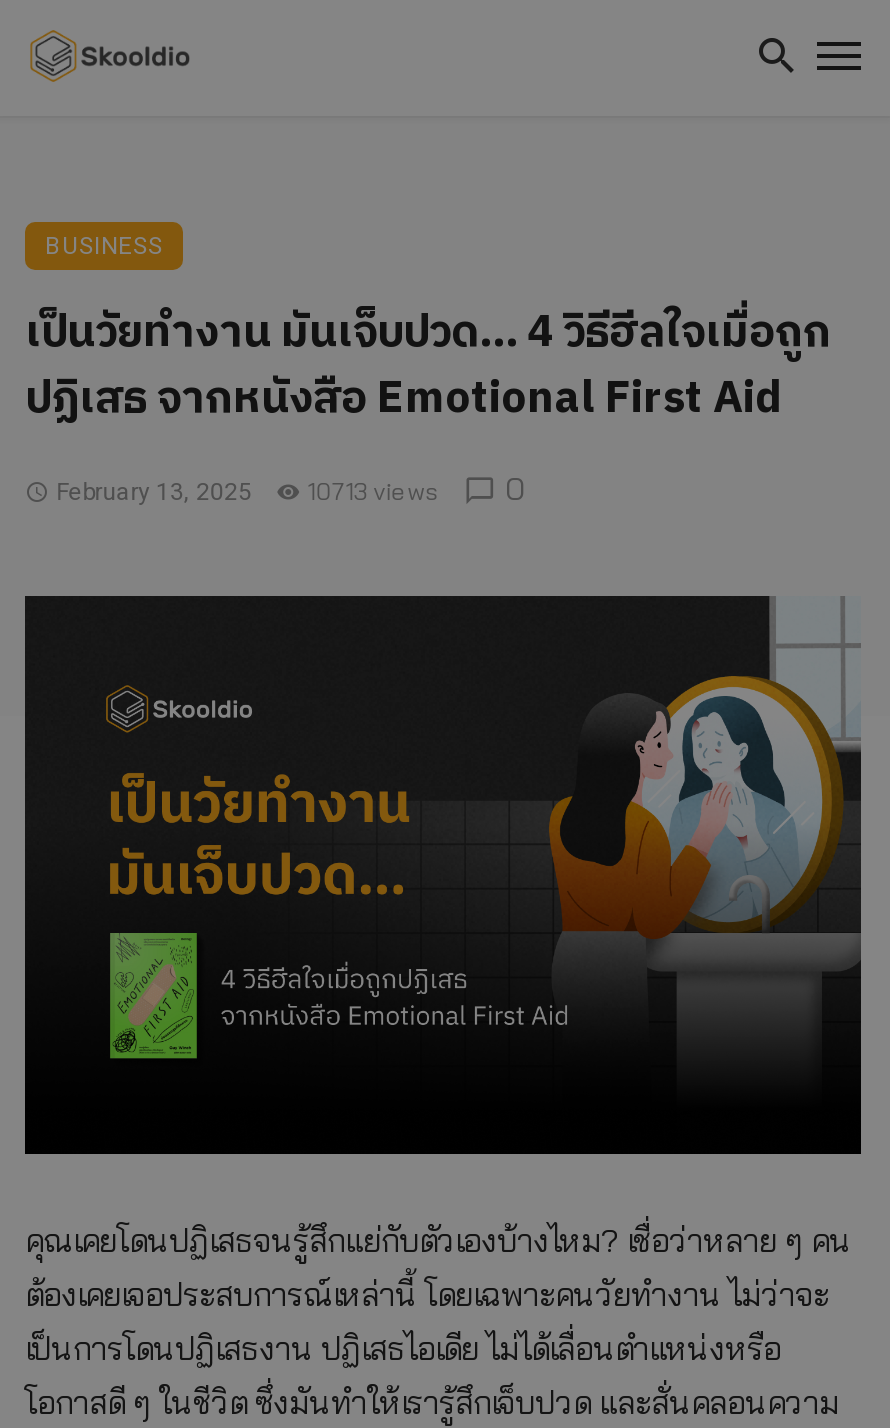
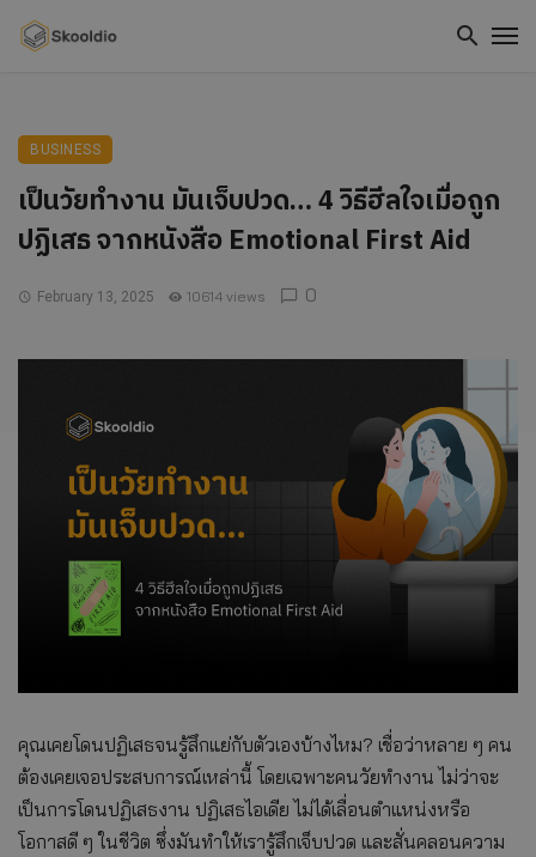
[56,476,439,506] February 13, 2025 10713 views -> [37,287,266,305] February 13, 2025 10614 views

